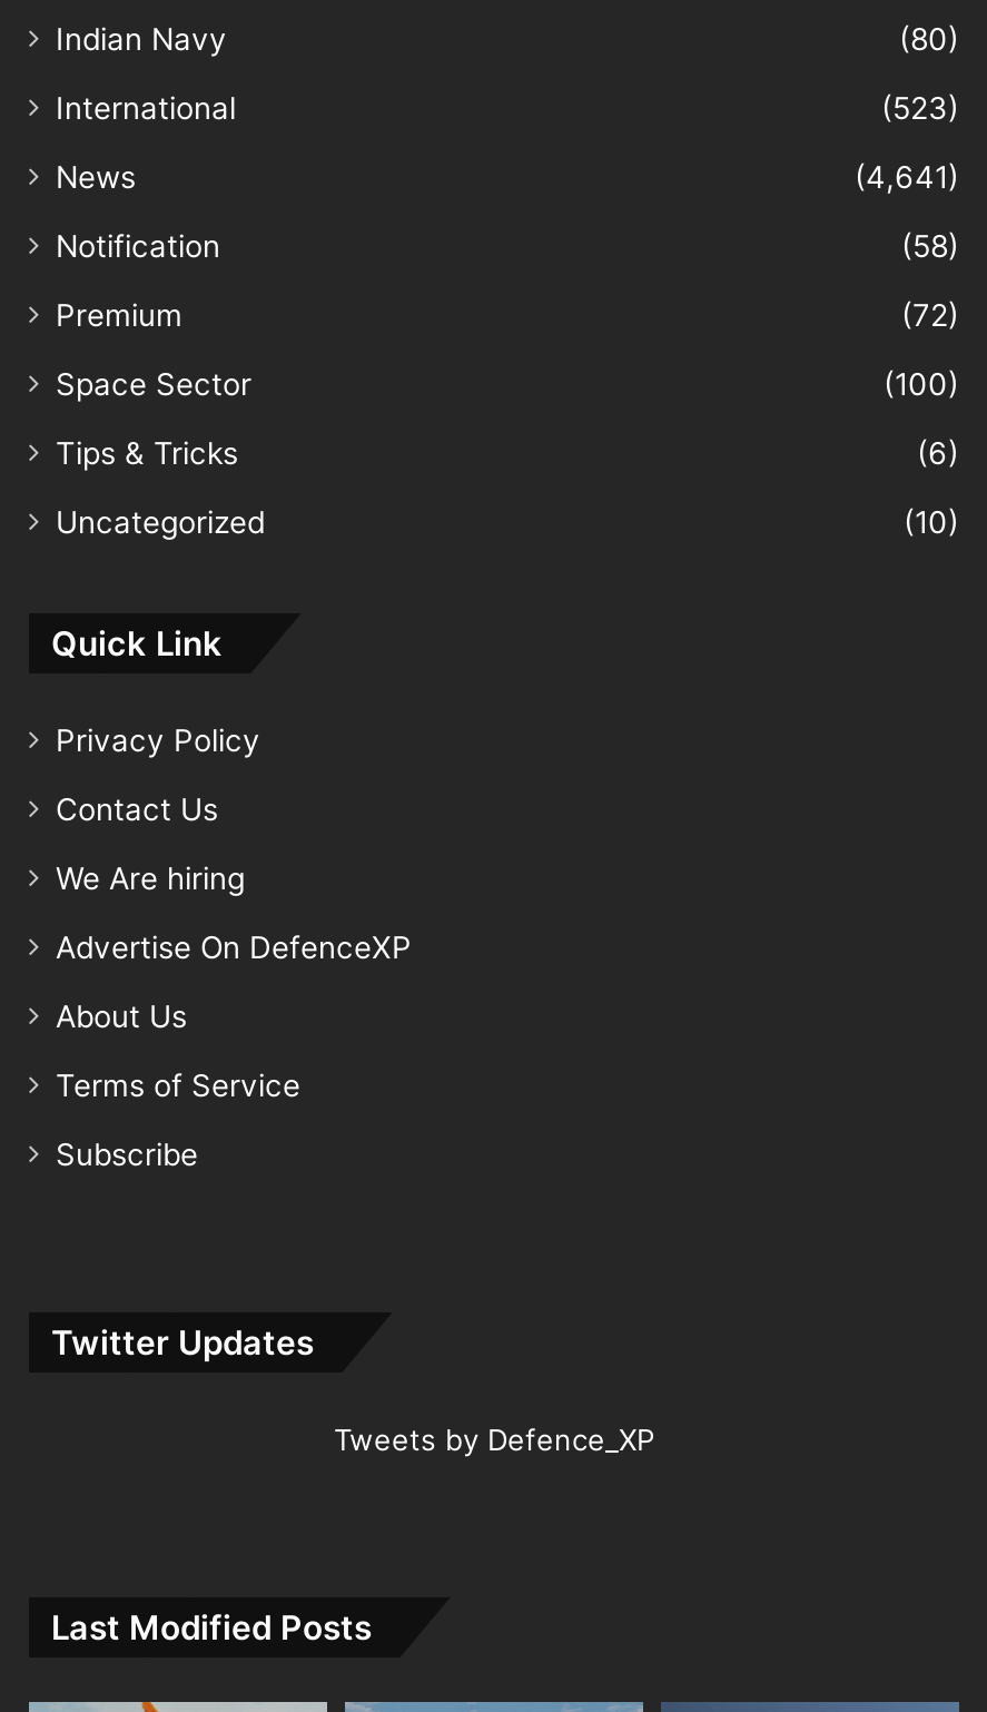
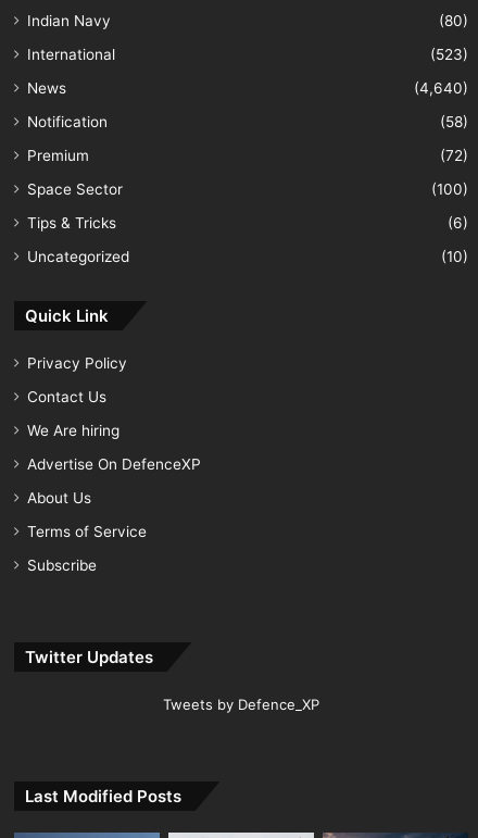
[855,159,959,194] (4,641) -> [414,80,468,97] (4,640)

